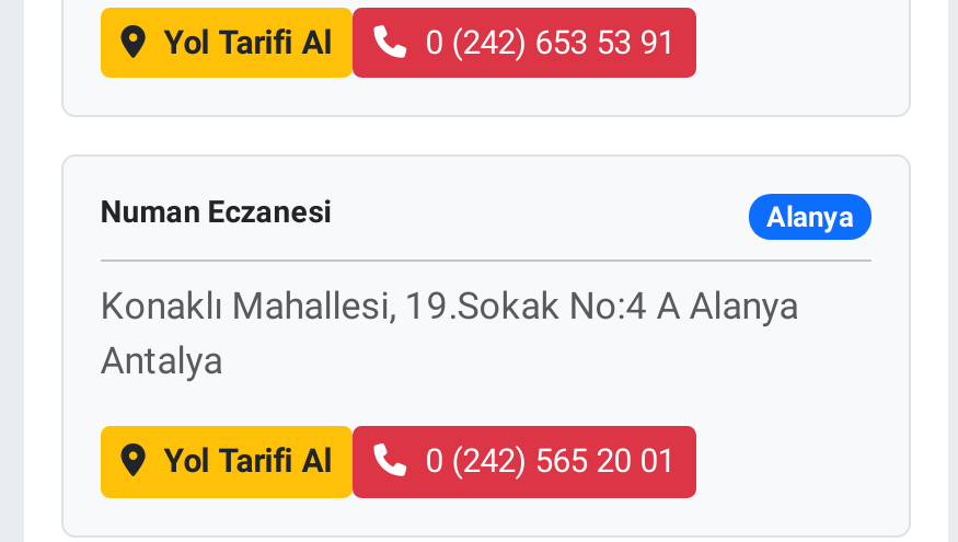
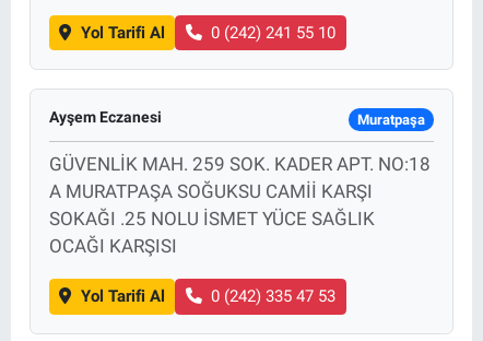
[425,23,675,62] 0 (242) 653 53 91 -> [211,23,336,43] 0 (242) 241 55 10
[100,194,854,233] Numan Eczanesi | Alanya -> [49,109,425,128] Ayşem Eczanesi | Muratpaşa
[100,284,799,383] Konaklı Mahallesi, 19.Sokak No:4 A Alanya | Antalya -> [49,153,430,257] GÜVENLİK MAH. 259 SOK. KADER APT. NO:18 | A MURATPAŞA SOĞUKSU CAMİİ KARŞI | SOKAĞI .25 NOLU İSMET YÜCE SAĞLIK | OCAĞI KARŞISI
[425,442,675,482] 0 (242) 565 20 01 -> [211,287,336,306] 0 (242) 335 47 53

